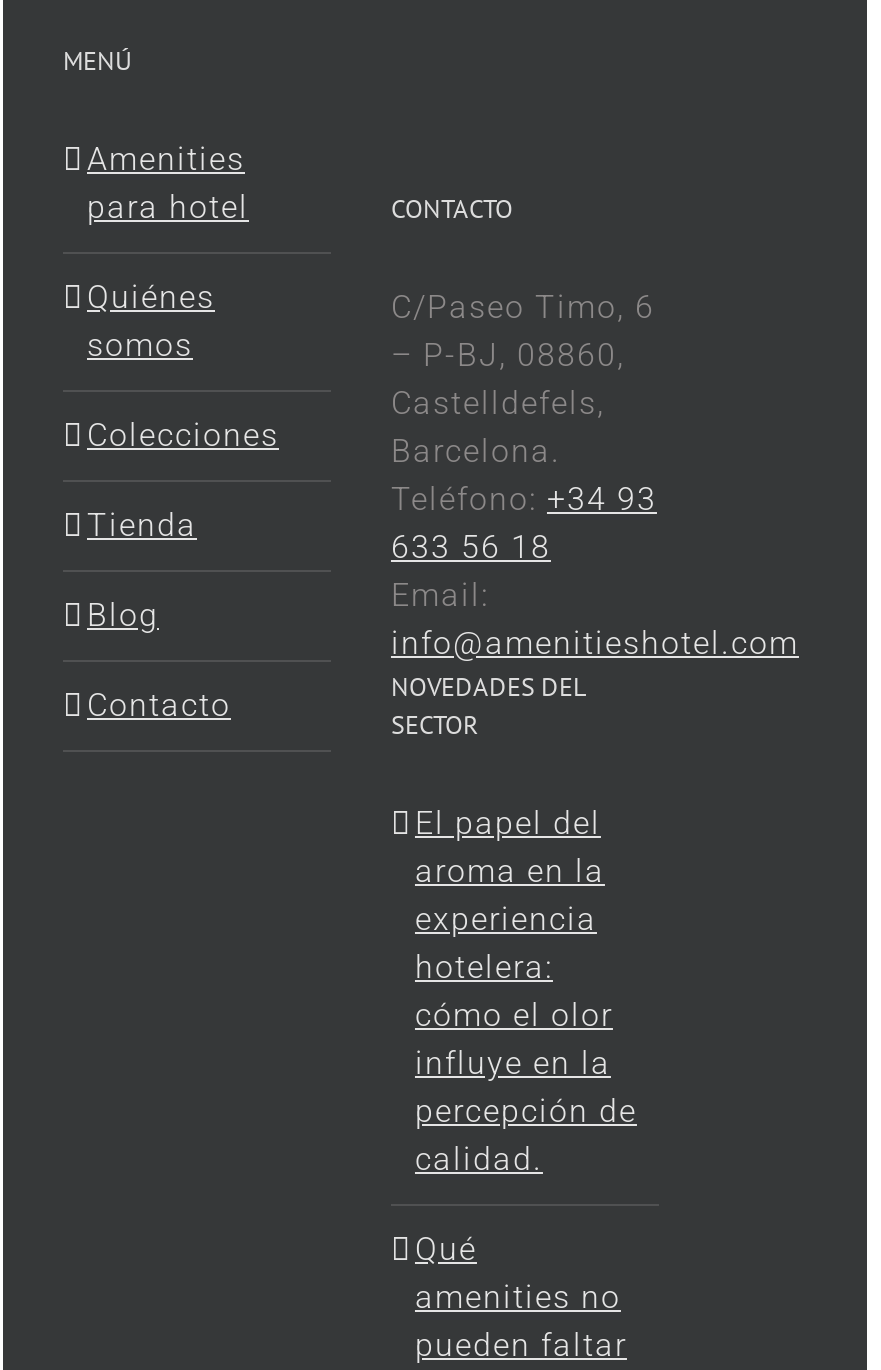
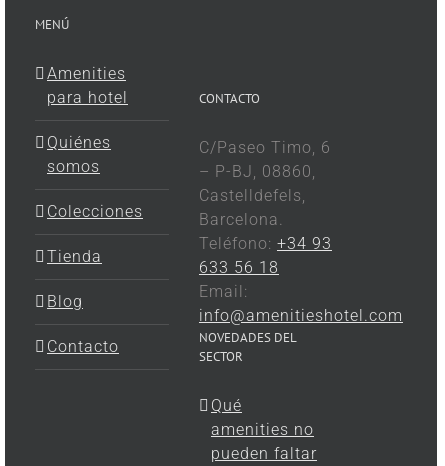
[415,804,637,1178] El papel del | aroma en la | experiencia | hotelera: | cómo el olor | influye en la | percepción de | calidad. -> none

